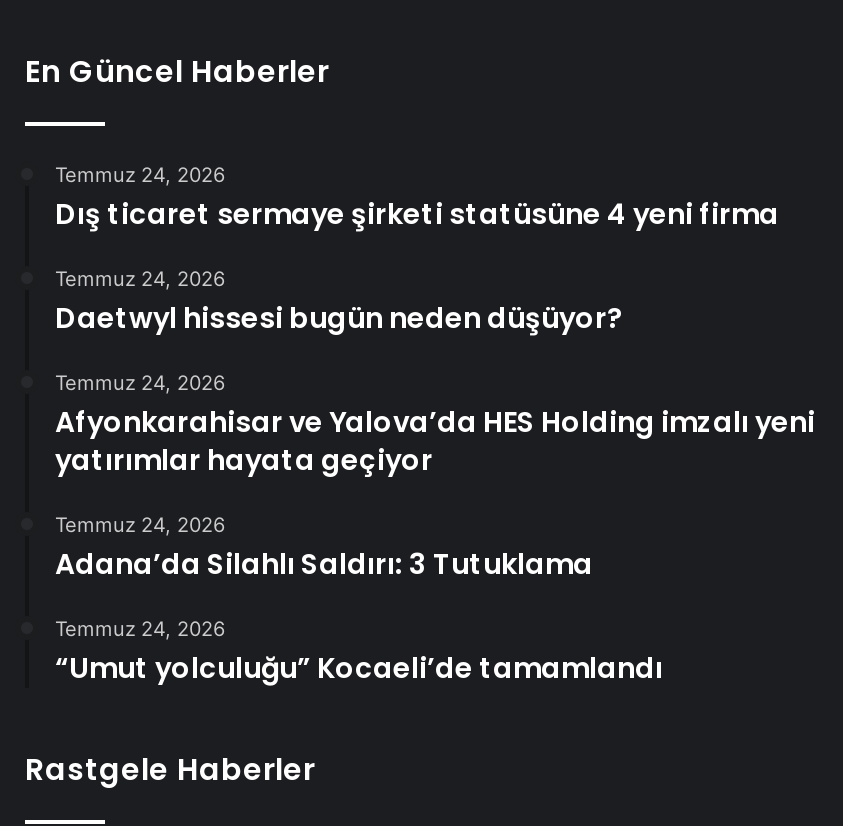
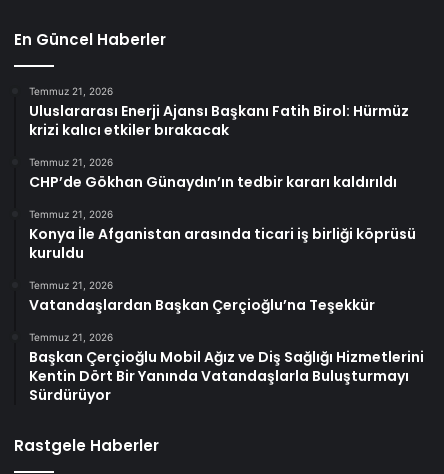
[55,162,779,234] Temmuz 24, 2026 | Dış ticaret sermaye şirketi statüsüne 4 yeni firma -> [29,85,409,140] Temmuz 21, 2026 | Uluslararası Enerji Ajansı Başkanı Fatih Birol: Hürmüz | krizi kalıcı etkiler bırakacak
[55,266,623,338] Temmuz 24, 2026 | Daetwyl hissesi bugün neden düşüyor? -> [29,156,397,192] Temmuz 21, 2026 | CHP’de Gökhan Günaydın’ın tedbir kararı kaldırıldı
[55,370,815,480] Temmuz 24, 2026 | Afyonkarahisar ve Yalova’da HES Holding imzalı yeni | yatırımlar hayata geçiyor -> [29,208,416,263] Temmuz 21, 2026 | Konya İle Afganistan arasında ticari iş birliği köprüsü | kuruldu
[55,512,593,584] Temmuz 24, 2026 | Adana’da Silahlı Saldırı: 3 Tutuklama -> [29,279,375,315] Temmuz 21, 2026 | Vatandaşlardan Başkan Çerçioğlu’na Teşekkür
[55,616,663,688] Temmuz 24, 2026 | “Umut yolculuğu” Kocaeli’de tamamlandı -> [29,331,424,405] Temmuz 21, 2026 | Başkan Çerçioğlu Mobil Ağız ve Diş Sağlığı Hizmetlerini | Kentin Dört Bir Yanında Vatandaşlarla Buluşturmayı | Sürdürüyor

